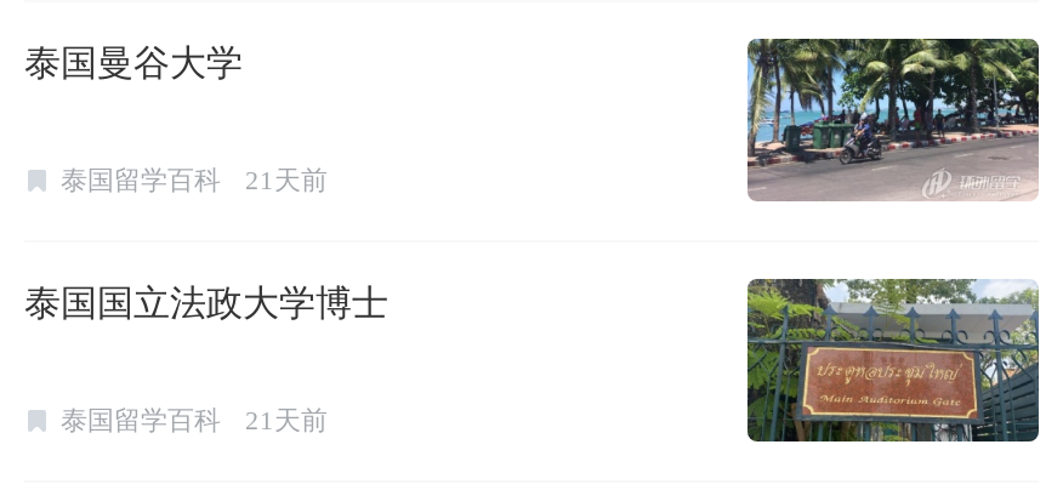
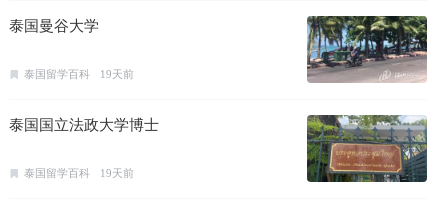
[61,166,328,195] 泰国留学百科 21天前 -> [24,68,134,80] 泰国留学百科 19天前
[61,406,328,435] 泰国留学百科 21天前 -> [24,167,134,179] 泰国留学百科 19天前

